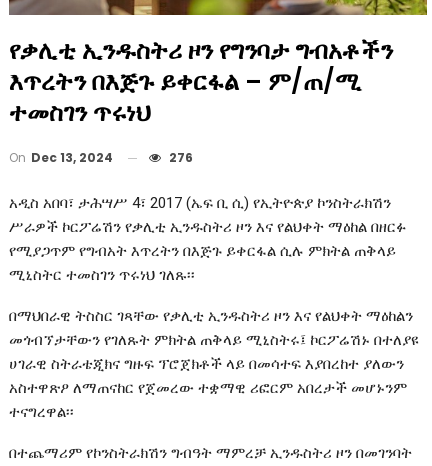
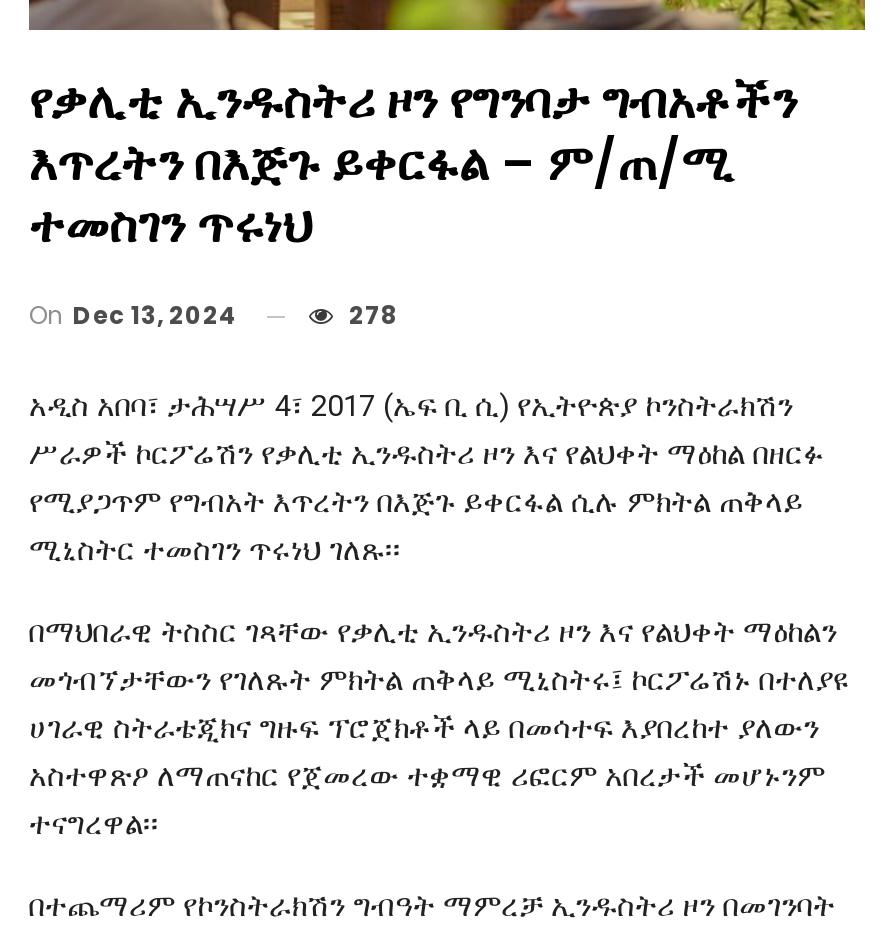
[169,149,193,166] 276 -> [349,297,397,331] 278

